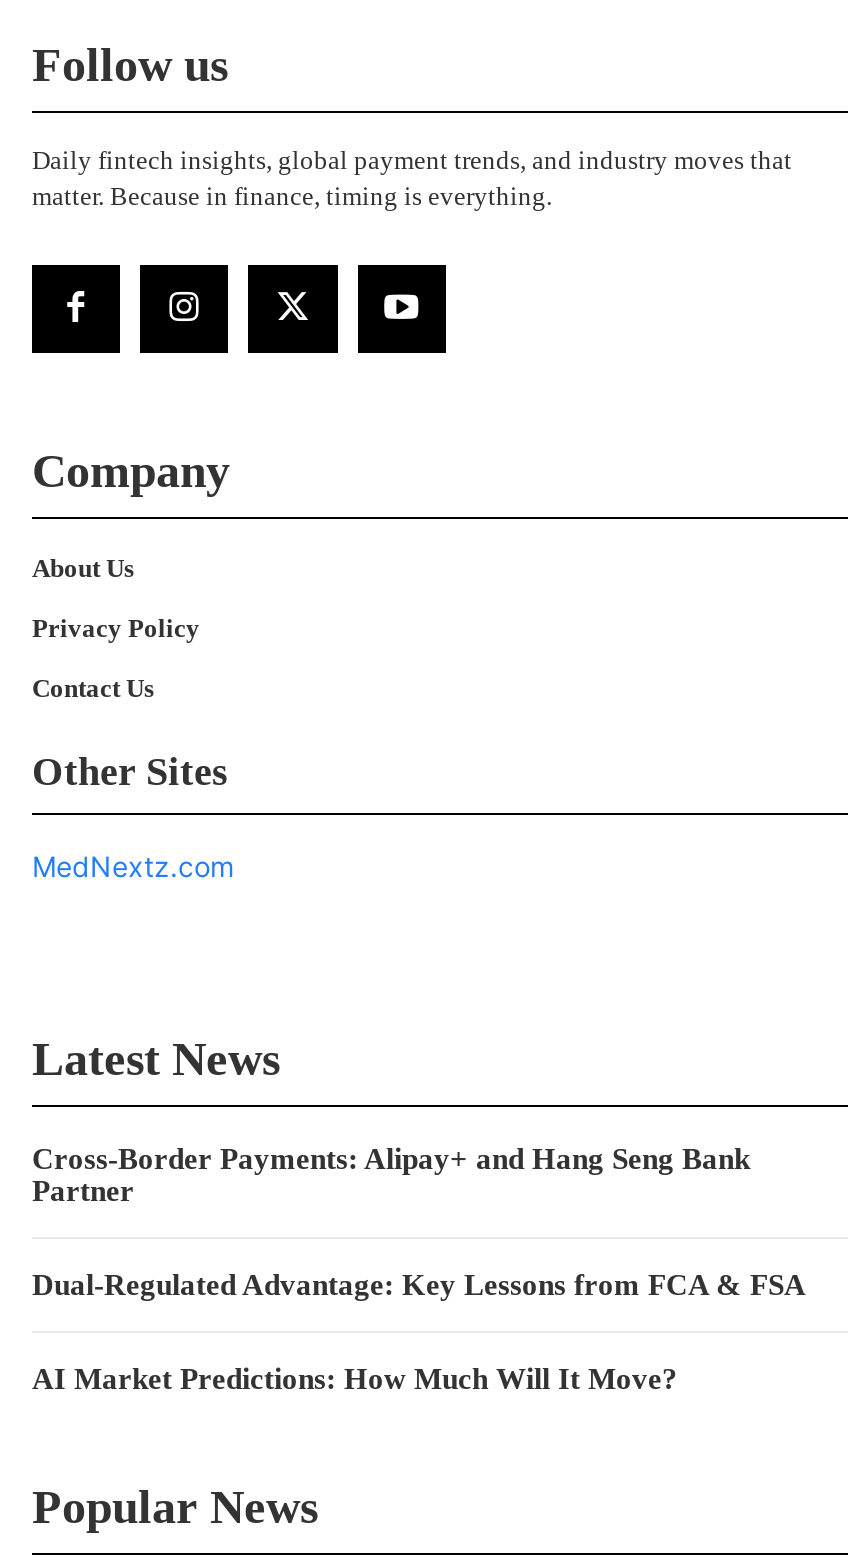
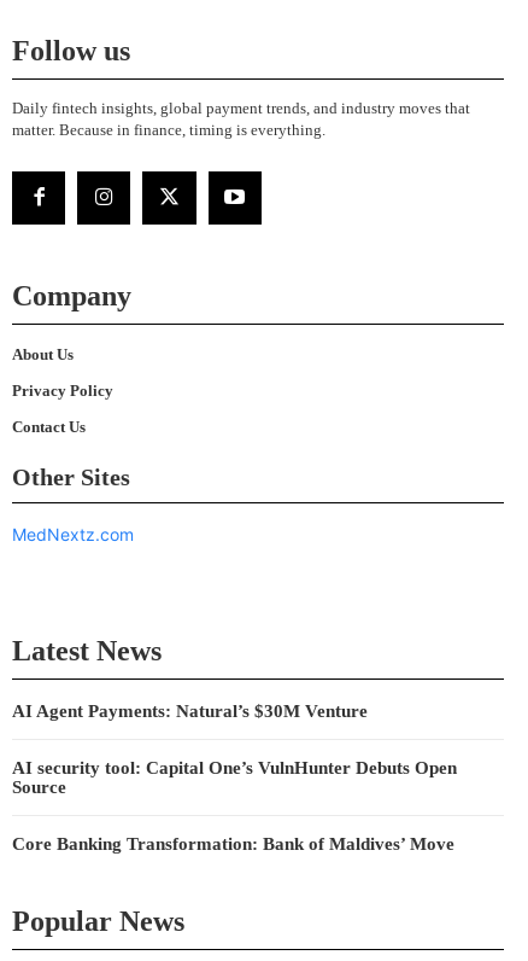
[32,1143,750,1207] Cross-Border Payments: Alipay+ and Hang Seng Bank | Partner -> [12,701,368,721] AI Agent Payments: Natural’s $30M Venture
[32,1269,806,1301] Dual-Regulated Advantage: Key Lessons from FCA & FSA -> [12,758,457,797] AI security tool: Capital One’s VulnHunter Debuts Open | Source
[32,1363,678,1395] AI Market Predictions: How Much Will It Move? -> [12,834,454,853] Core Banking Transformation: Bank of Maldives’ Move

